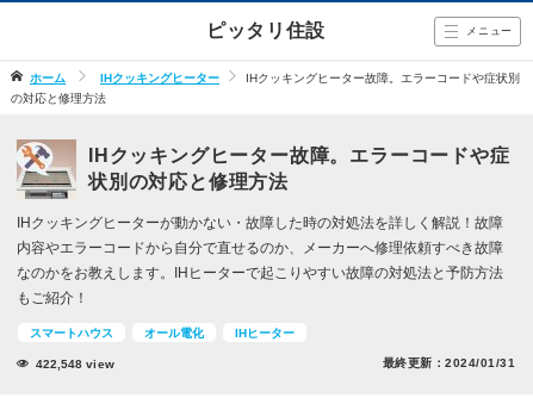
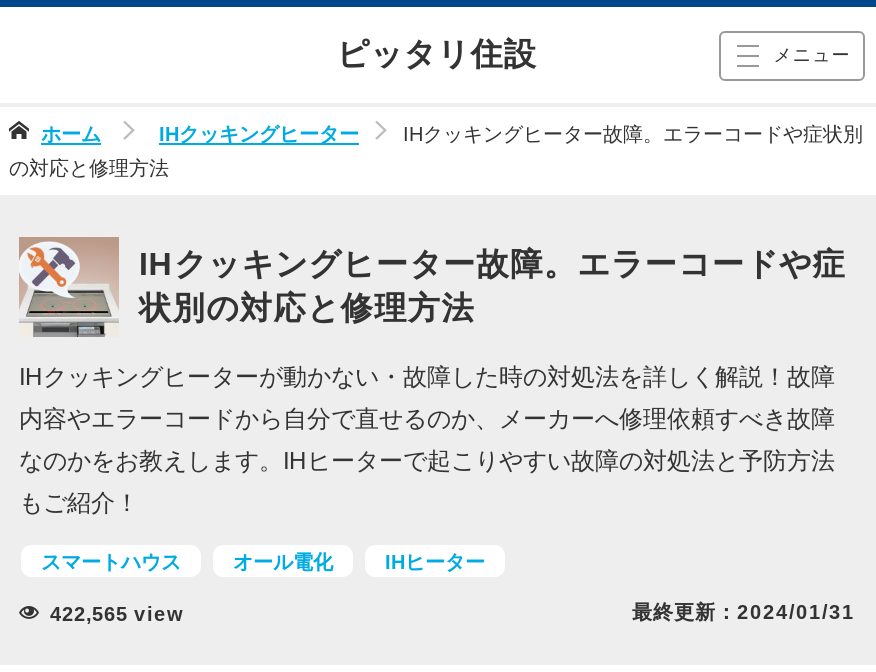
[35,357,115,371] 422,548 view -> [50,603,184,625] 422,565 view

